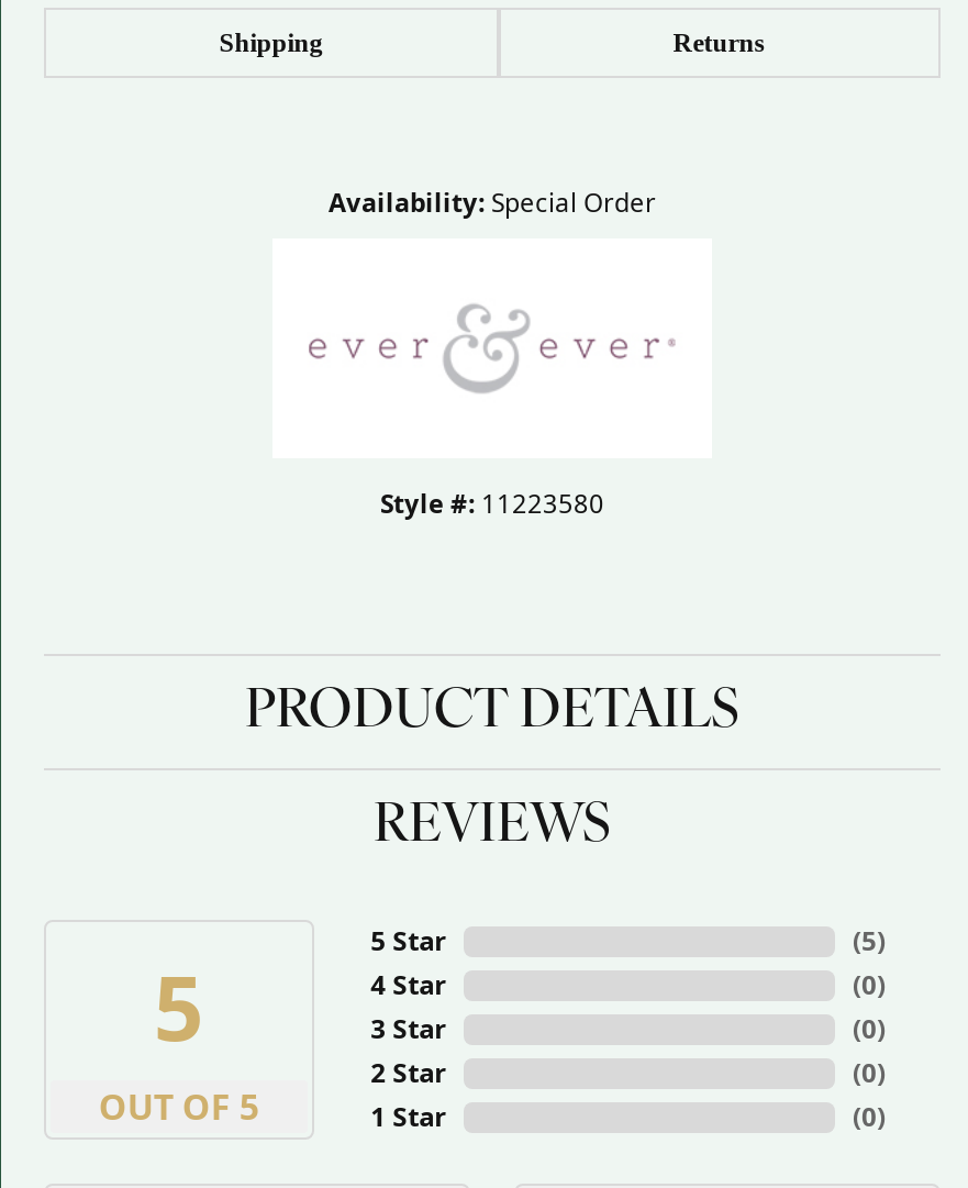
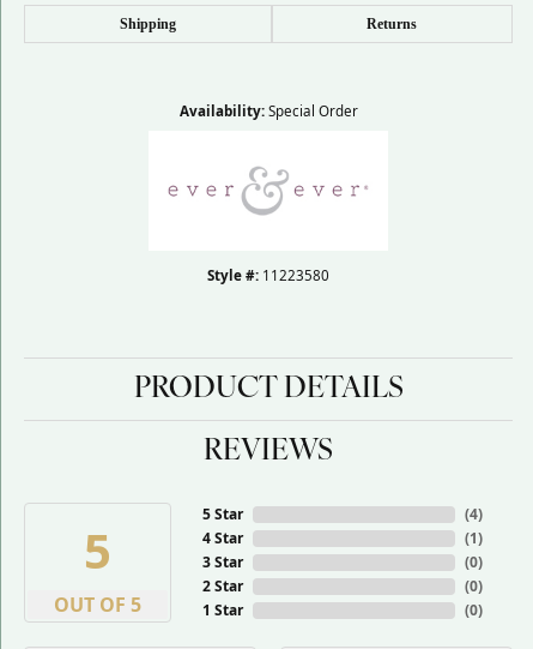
[853,923,886,960] (5) -> [465,504,483,525] (4)
[853,967,886,1004] (0) -> [465,528,483,549] (1)

